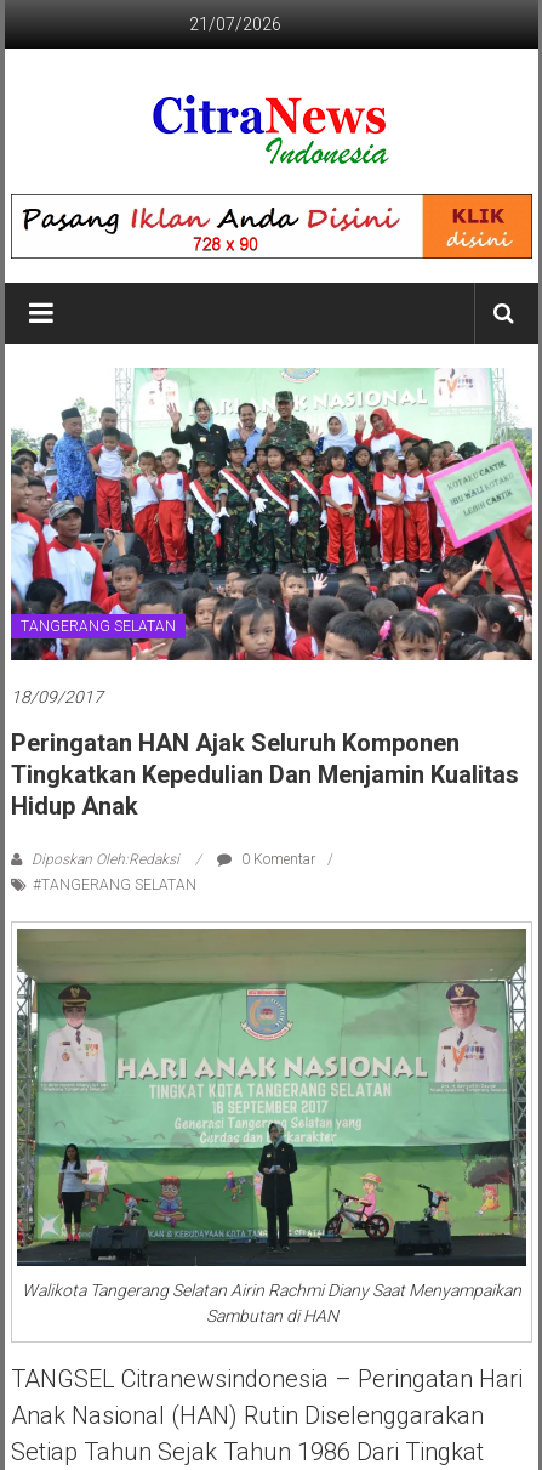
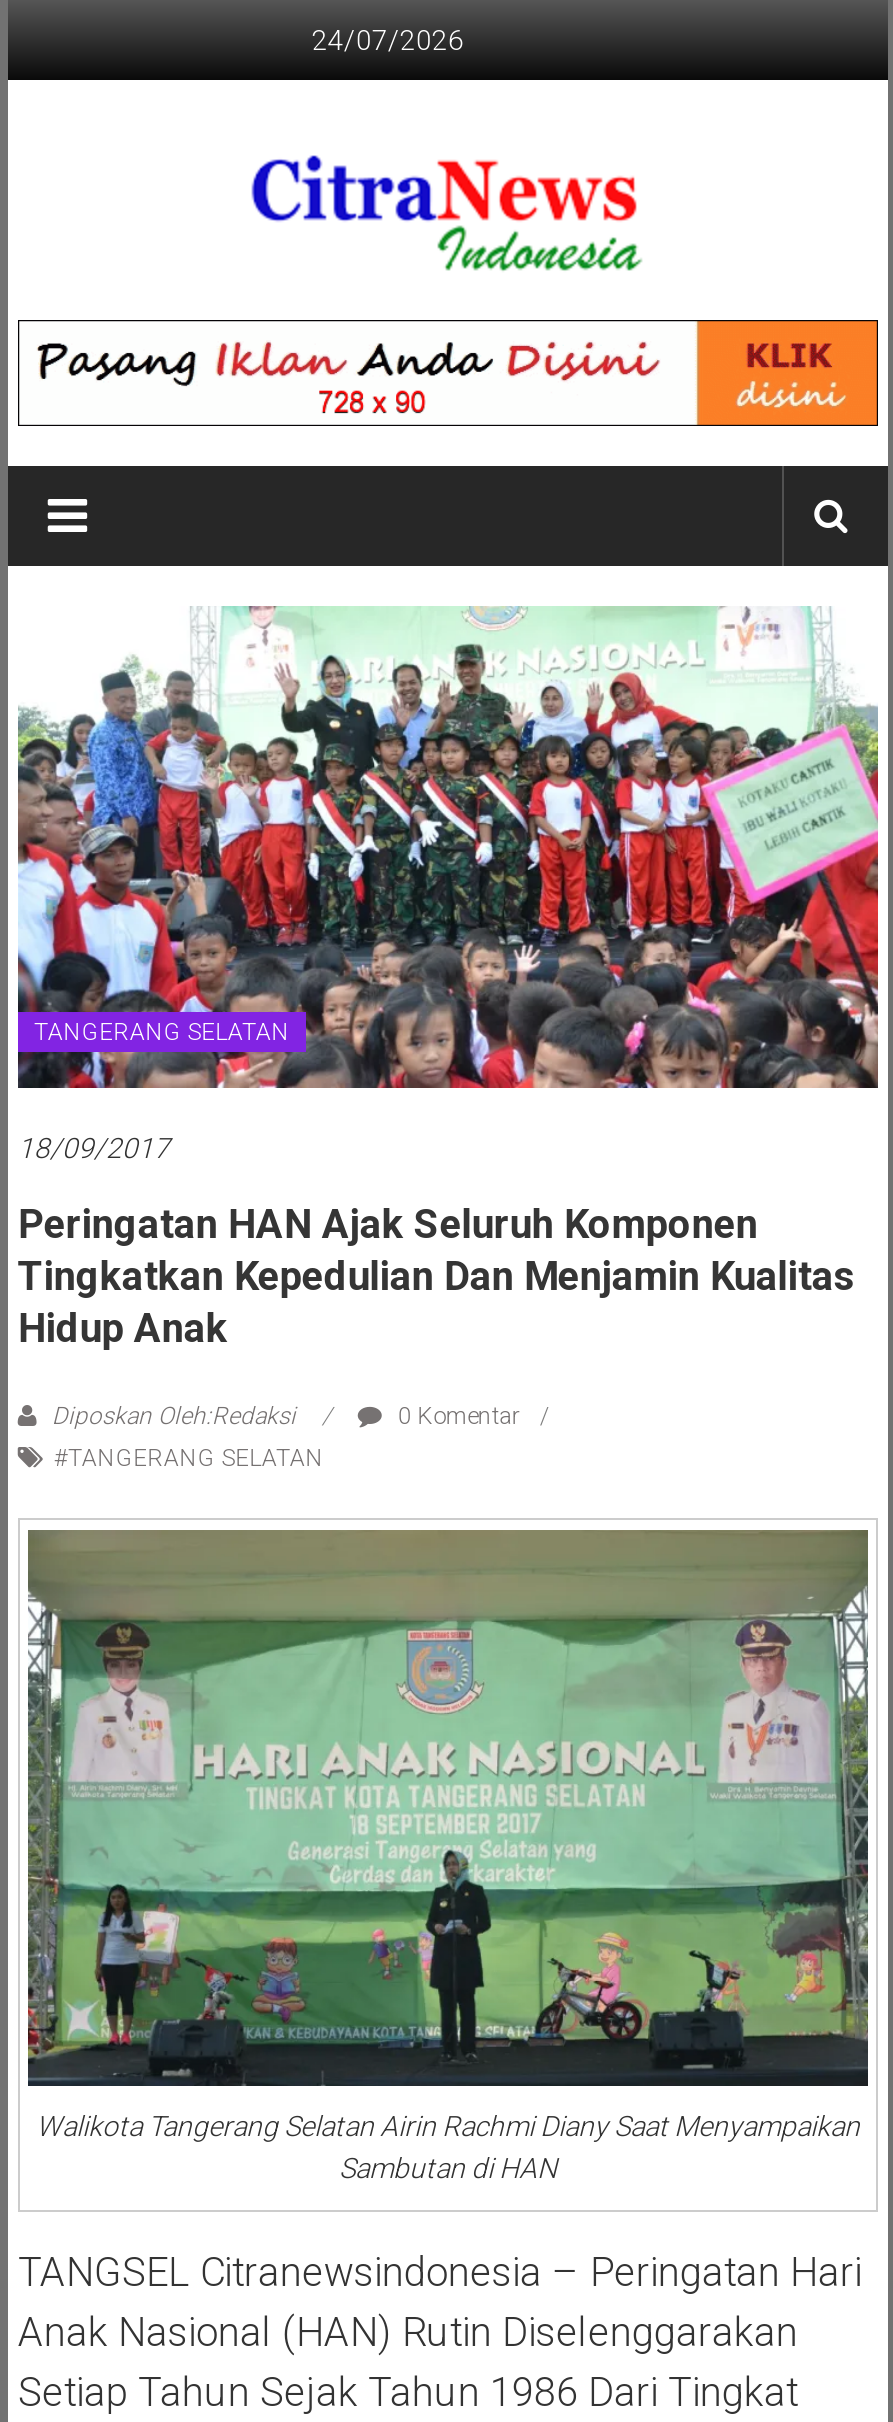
[189,15,281,34] 21/07/2026 -> [312,24,464,56] 24/07/2026

